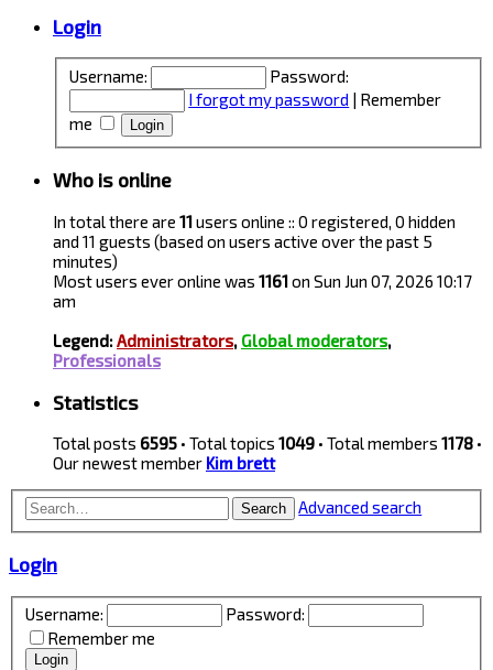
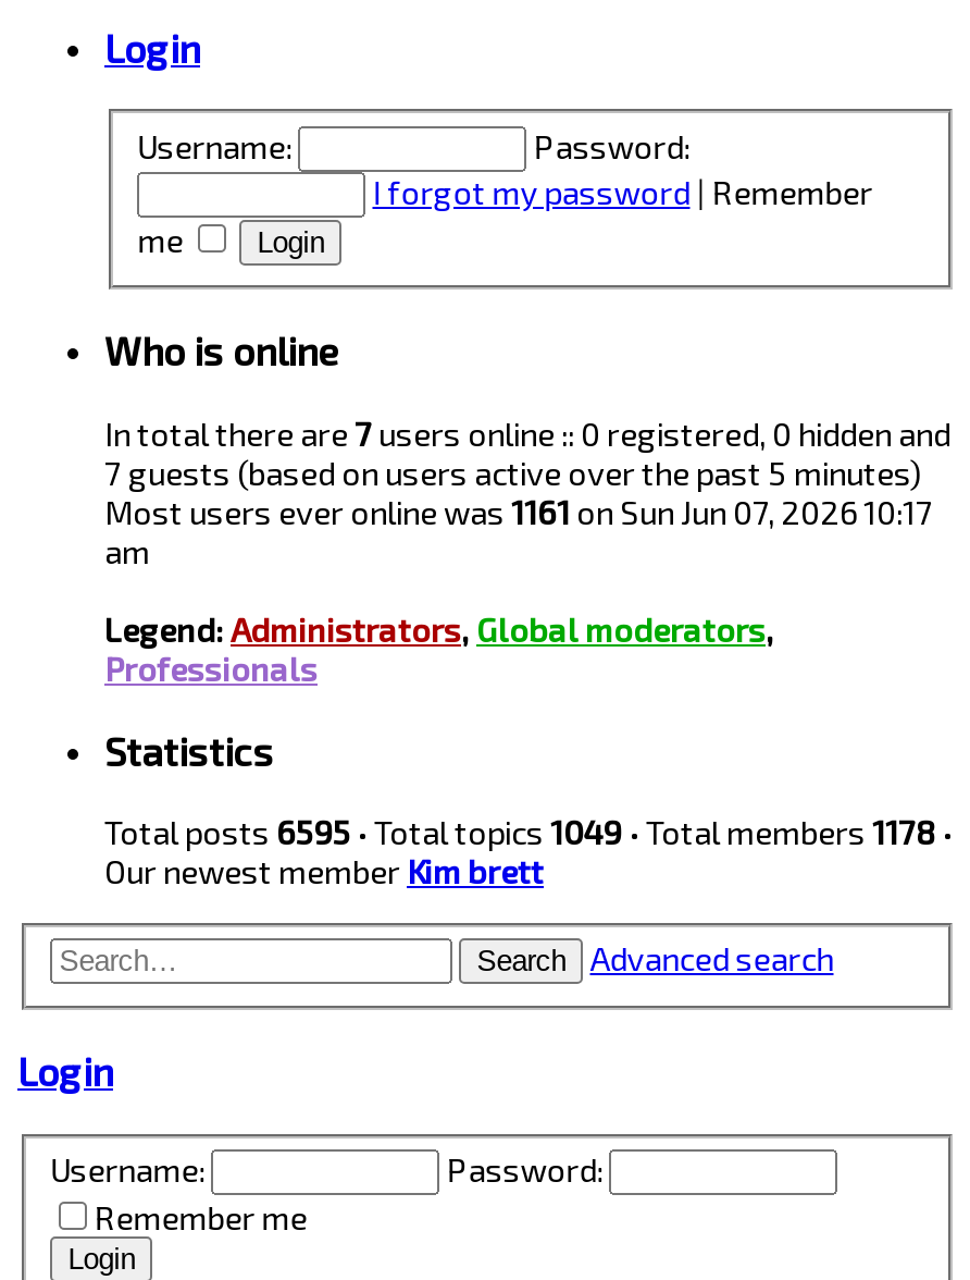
[53,212,456,271] In total there are 11 users online :: 0 registered, 0 hidden | and 11 guests (based on users active over the past 5 | minutes) -> [104,414,950,492] In total there are 7 users online :: 0 registered, 0 hidden and | 7 guests (based on users active over the past 5 minutes)

